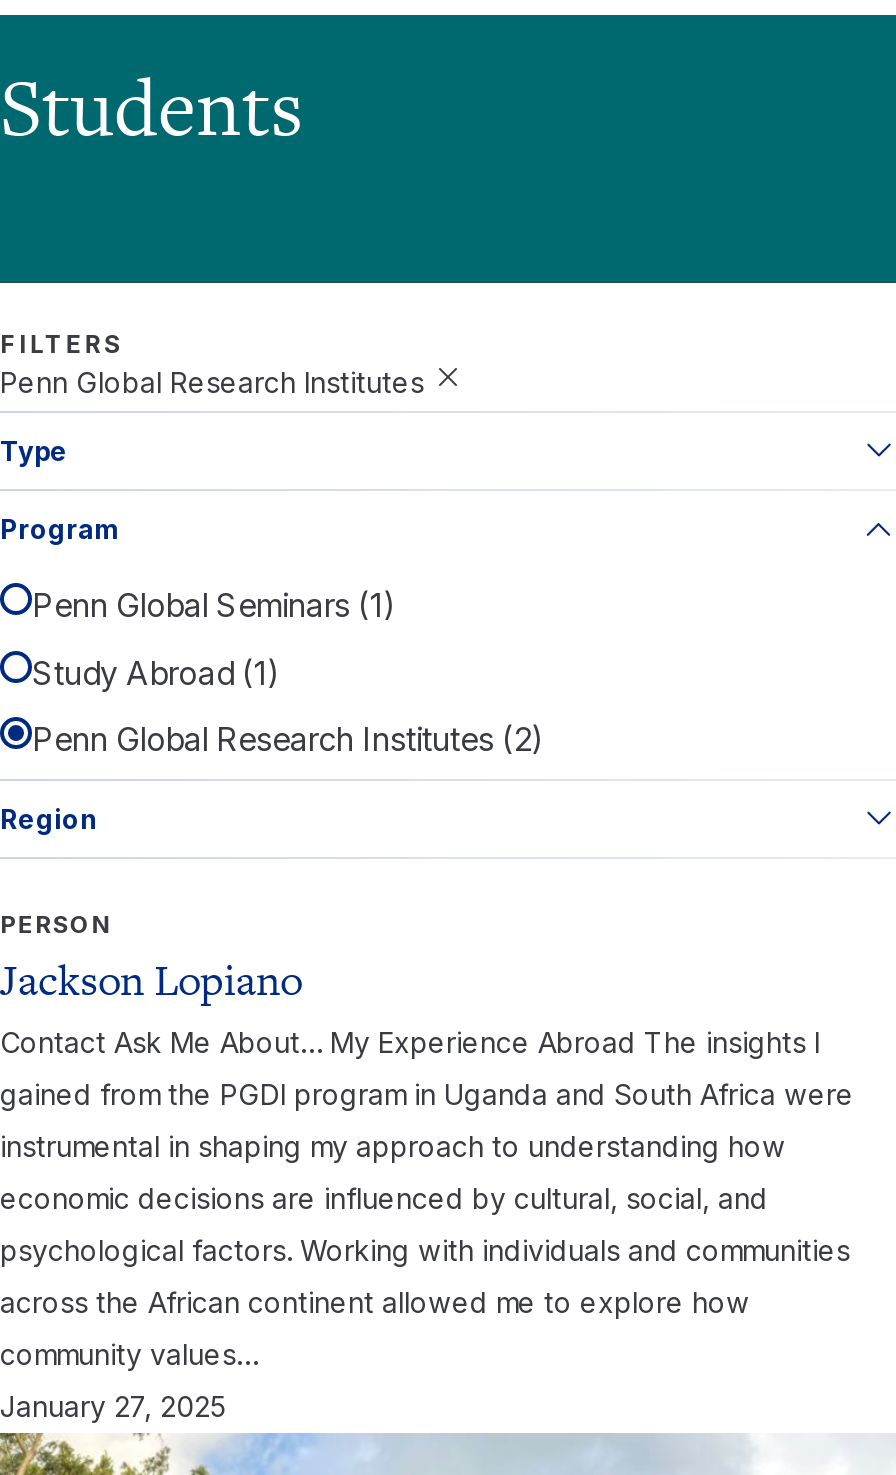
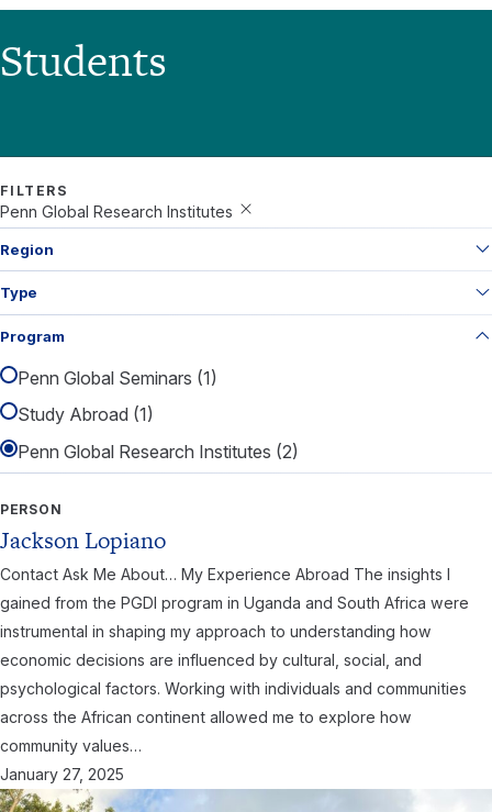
moved [0,434,544,759] -> [0,283,299,462]: Type | Program | Penn Global Seminars (1) | Study Abroad (1) | Penn Global Research Institutes (2)
moved [0,802,98,834] -> [0,240,54,258]: Region

